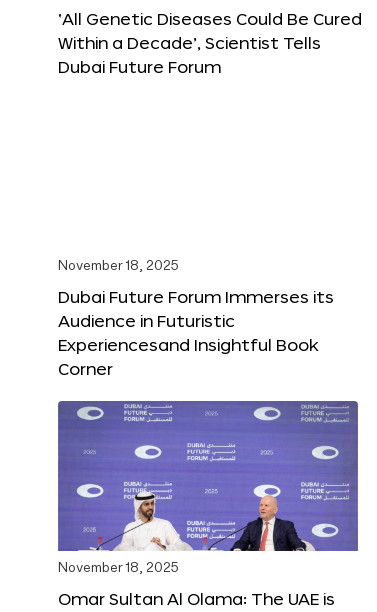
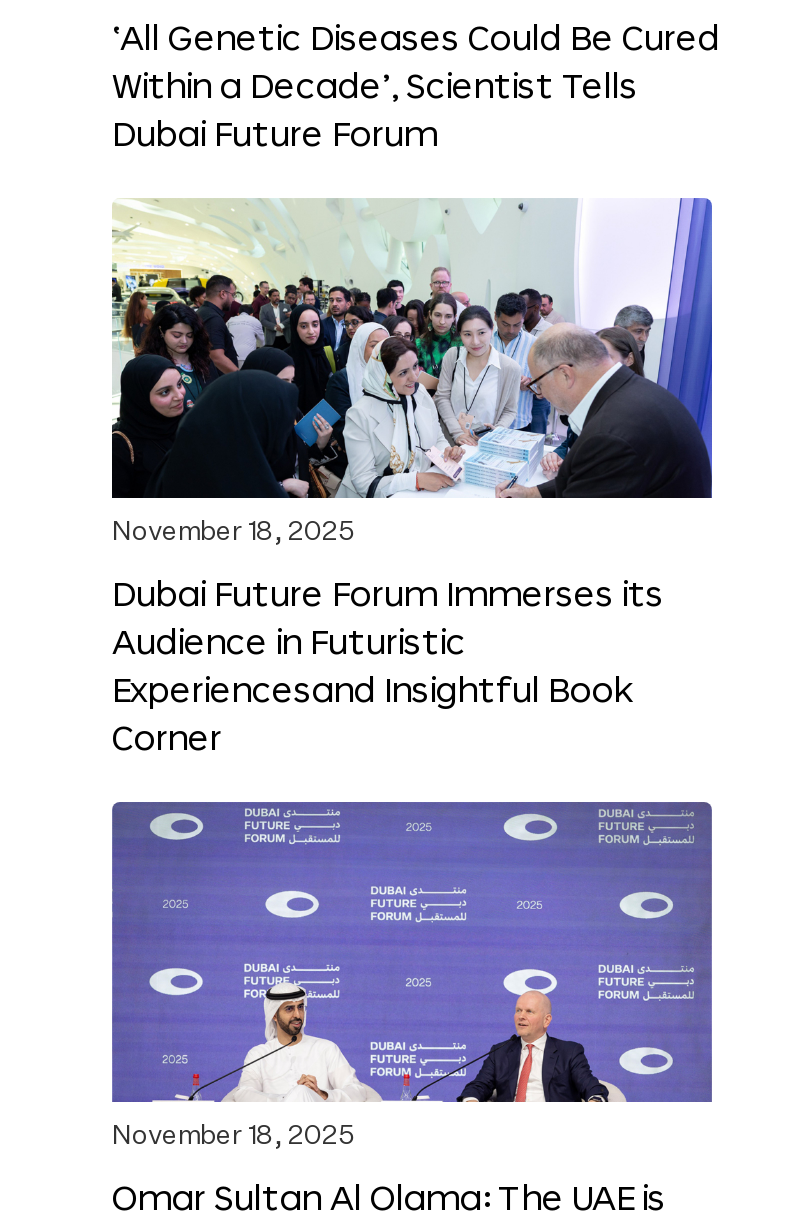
none -> [110,196,714,500] [image]

